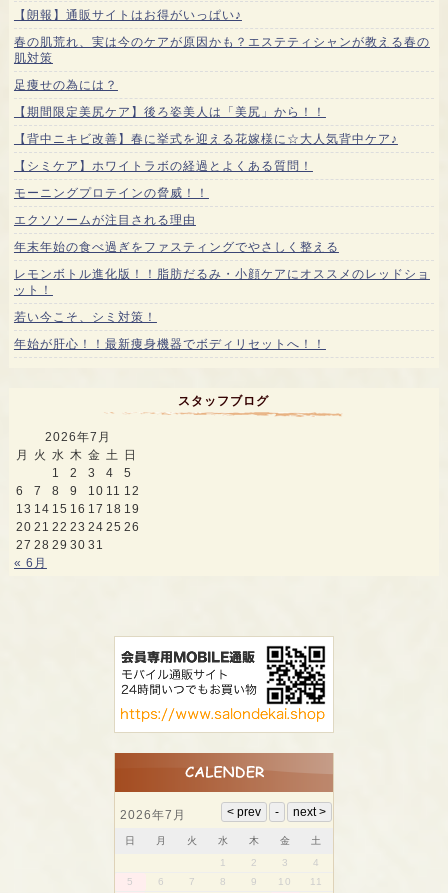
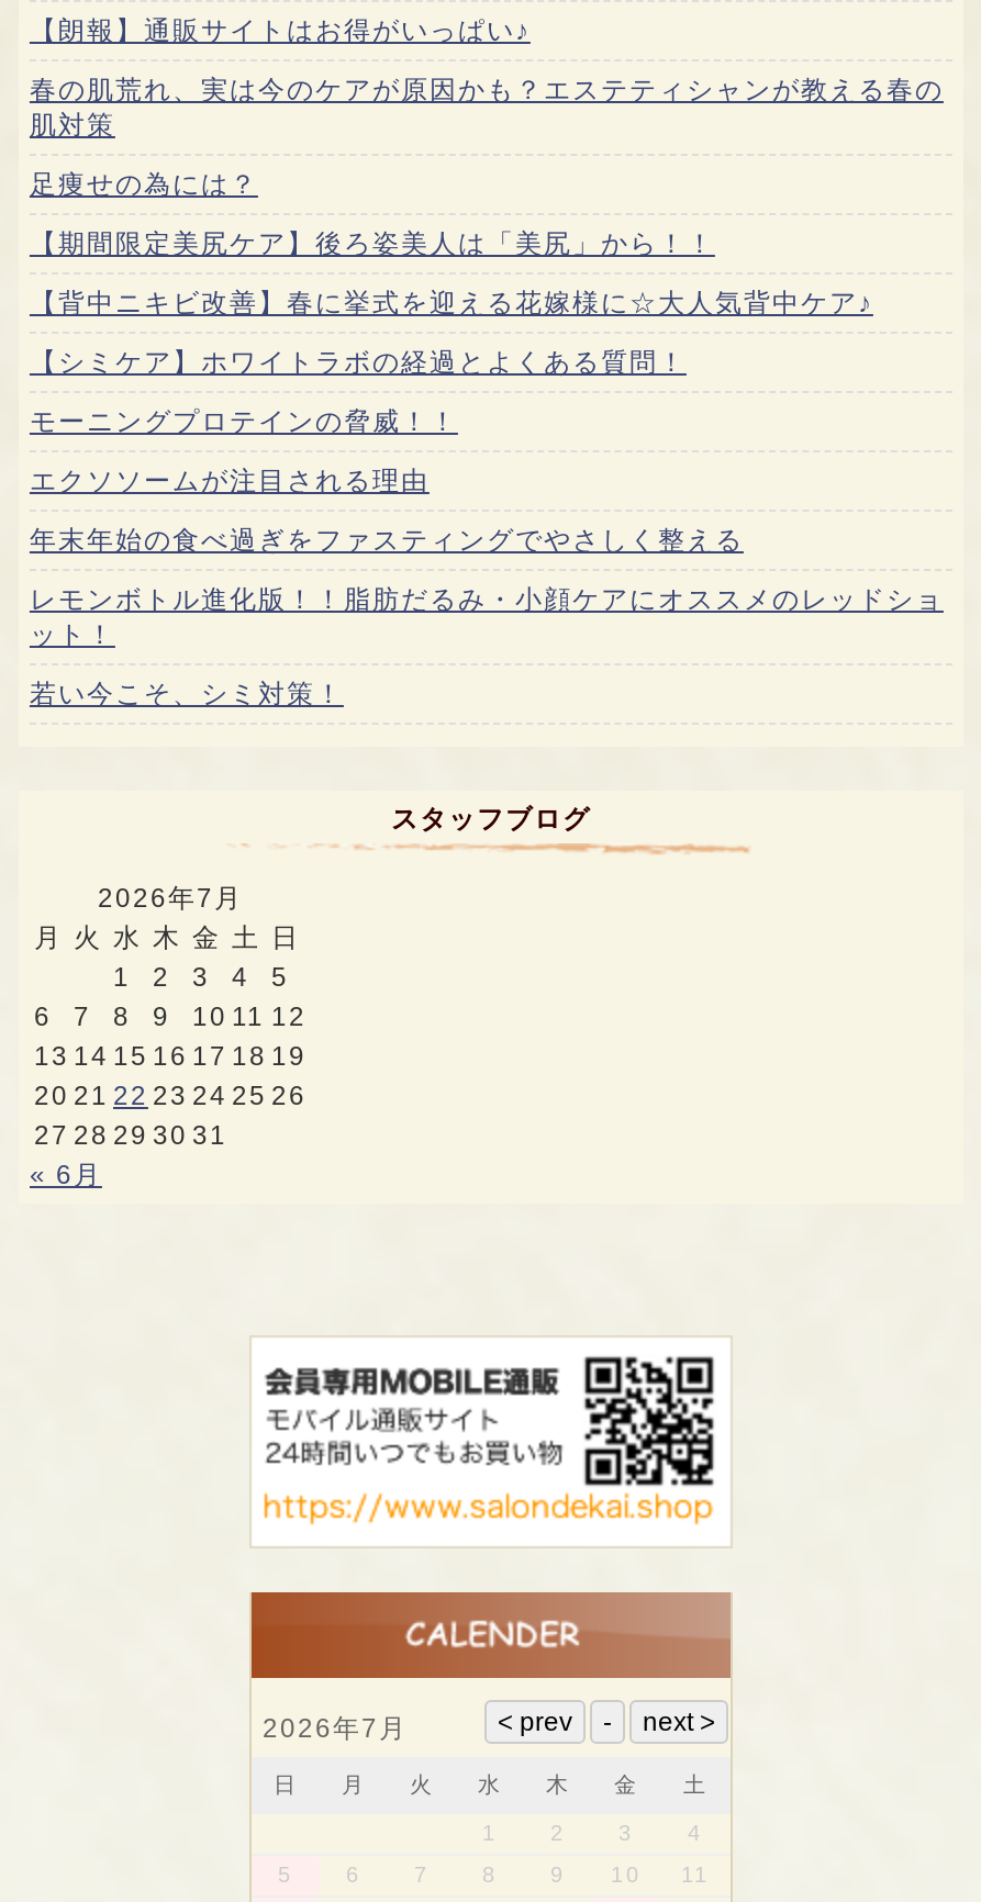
[14,337,326,351] 年始が肝心！！最新痩身機器でボディリセットへ！！ -> none

